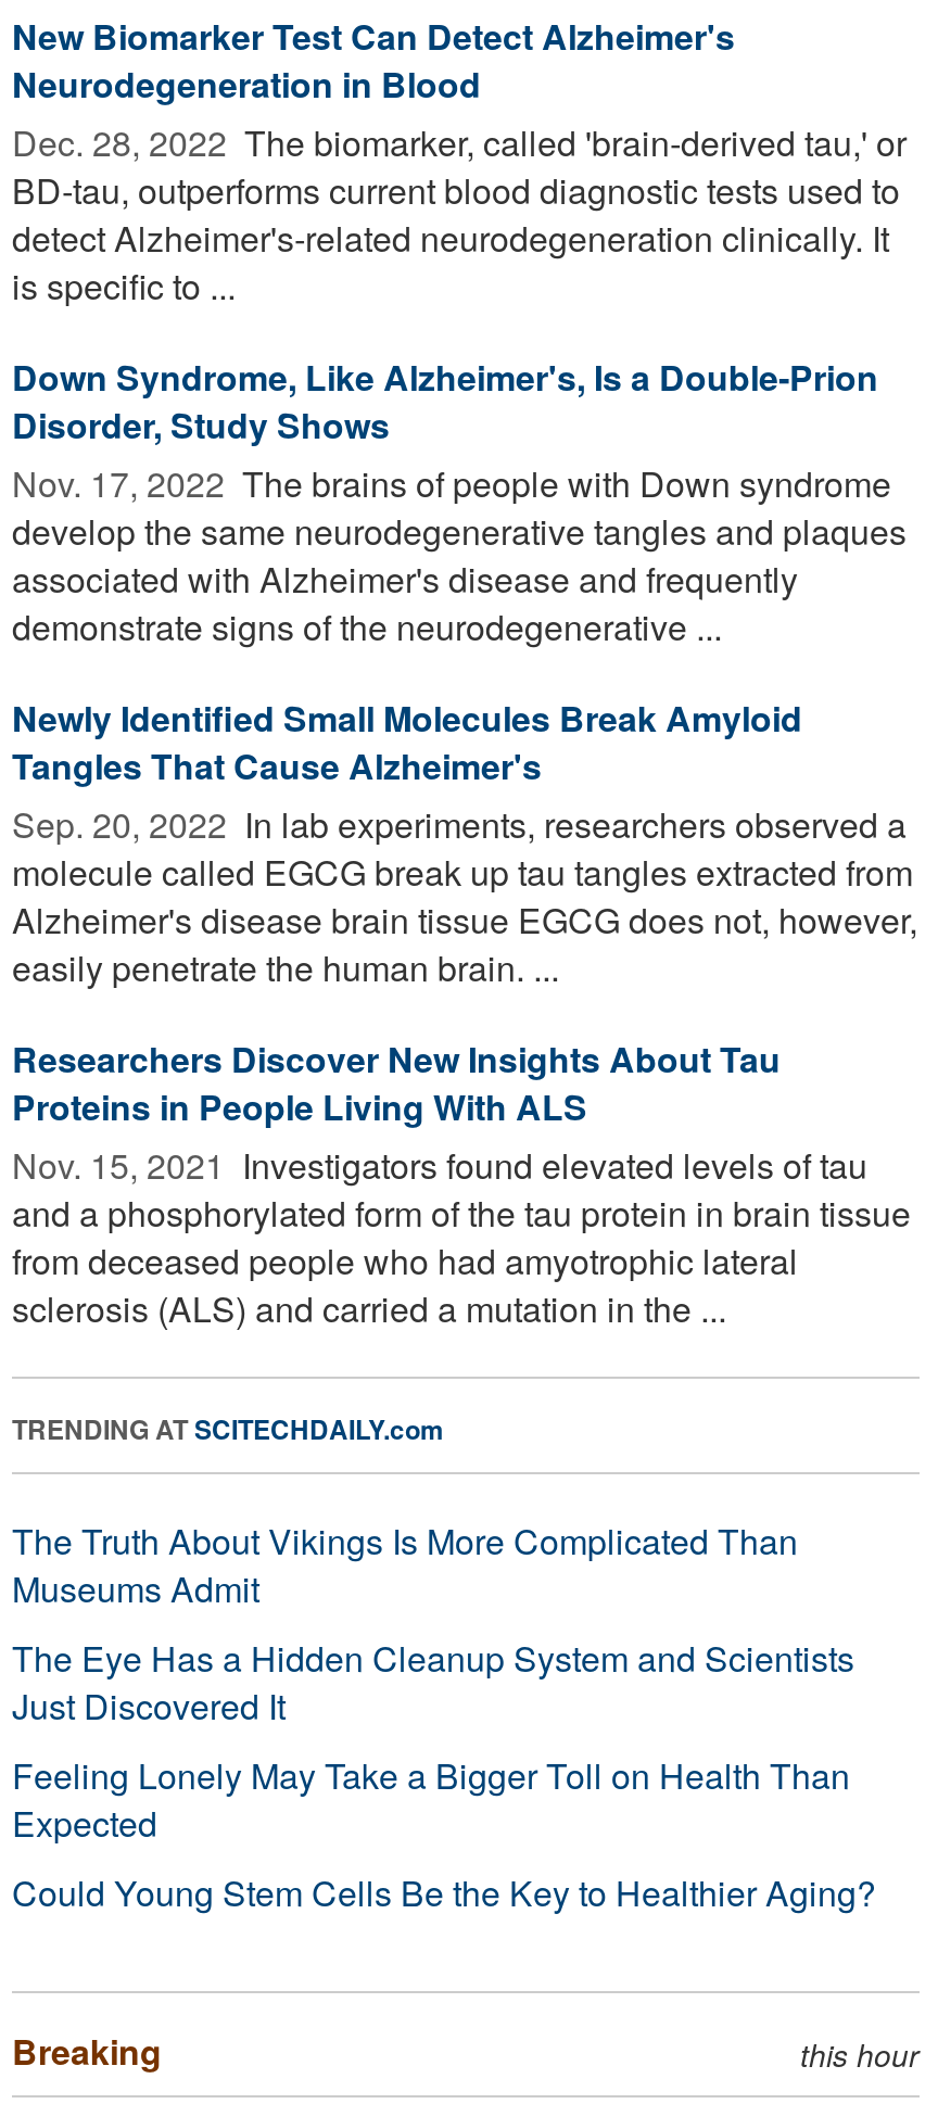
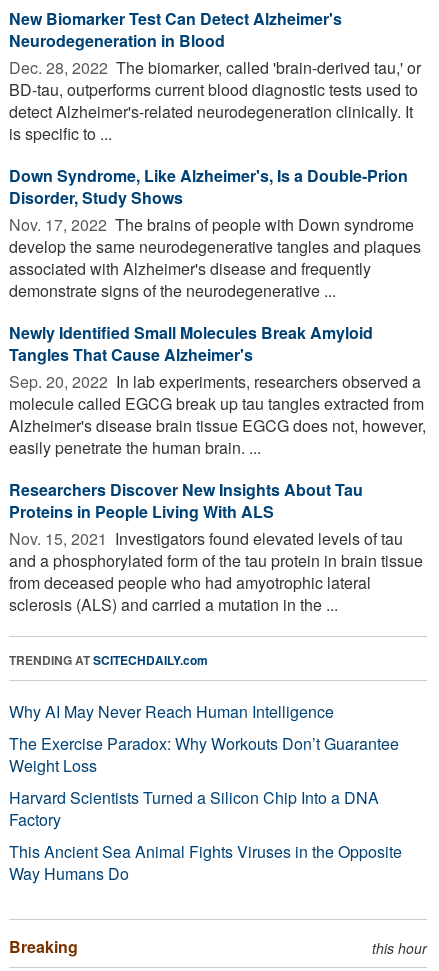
[12,1515,876,1917] The Truth About Vikings Is More Complicated Than | Museums Admit | The Eye Has a Hidden Cleanup System and Scientists | Just Discovered It | Feeling Lonely May Take a Bigger Toll on Health Than | Expected | Could Young Stem Cells Be the Key to Healthier Aging? -> [9,700,402,885] Why AI May Never Reach Human Intelligence | The Exercise Paradox: Why Workouts Don’t Guarantee | Weight Loss | Harvard Scientists Turned a Silicon Chip Into a DNA | Factory | This Ancient Sea Animal Fights Viruses in the Opposite | Way Humans Do

